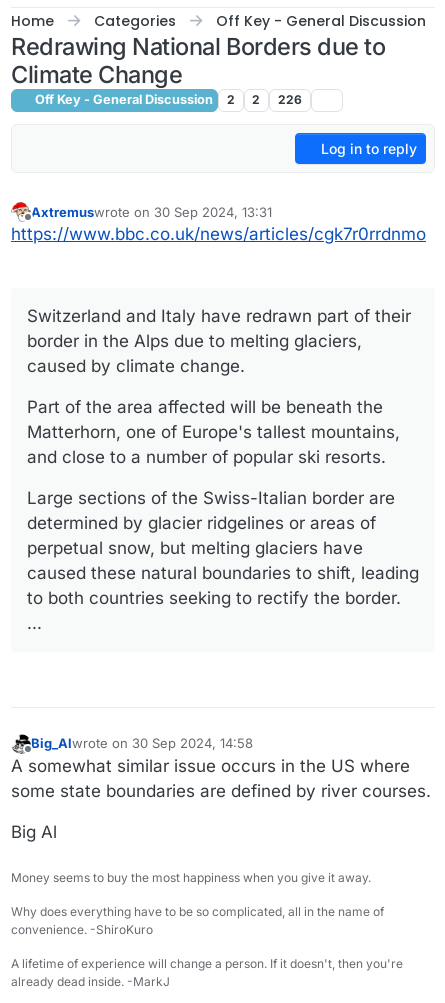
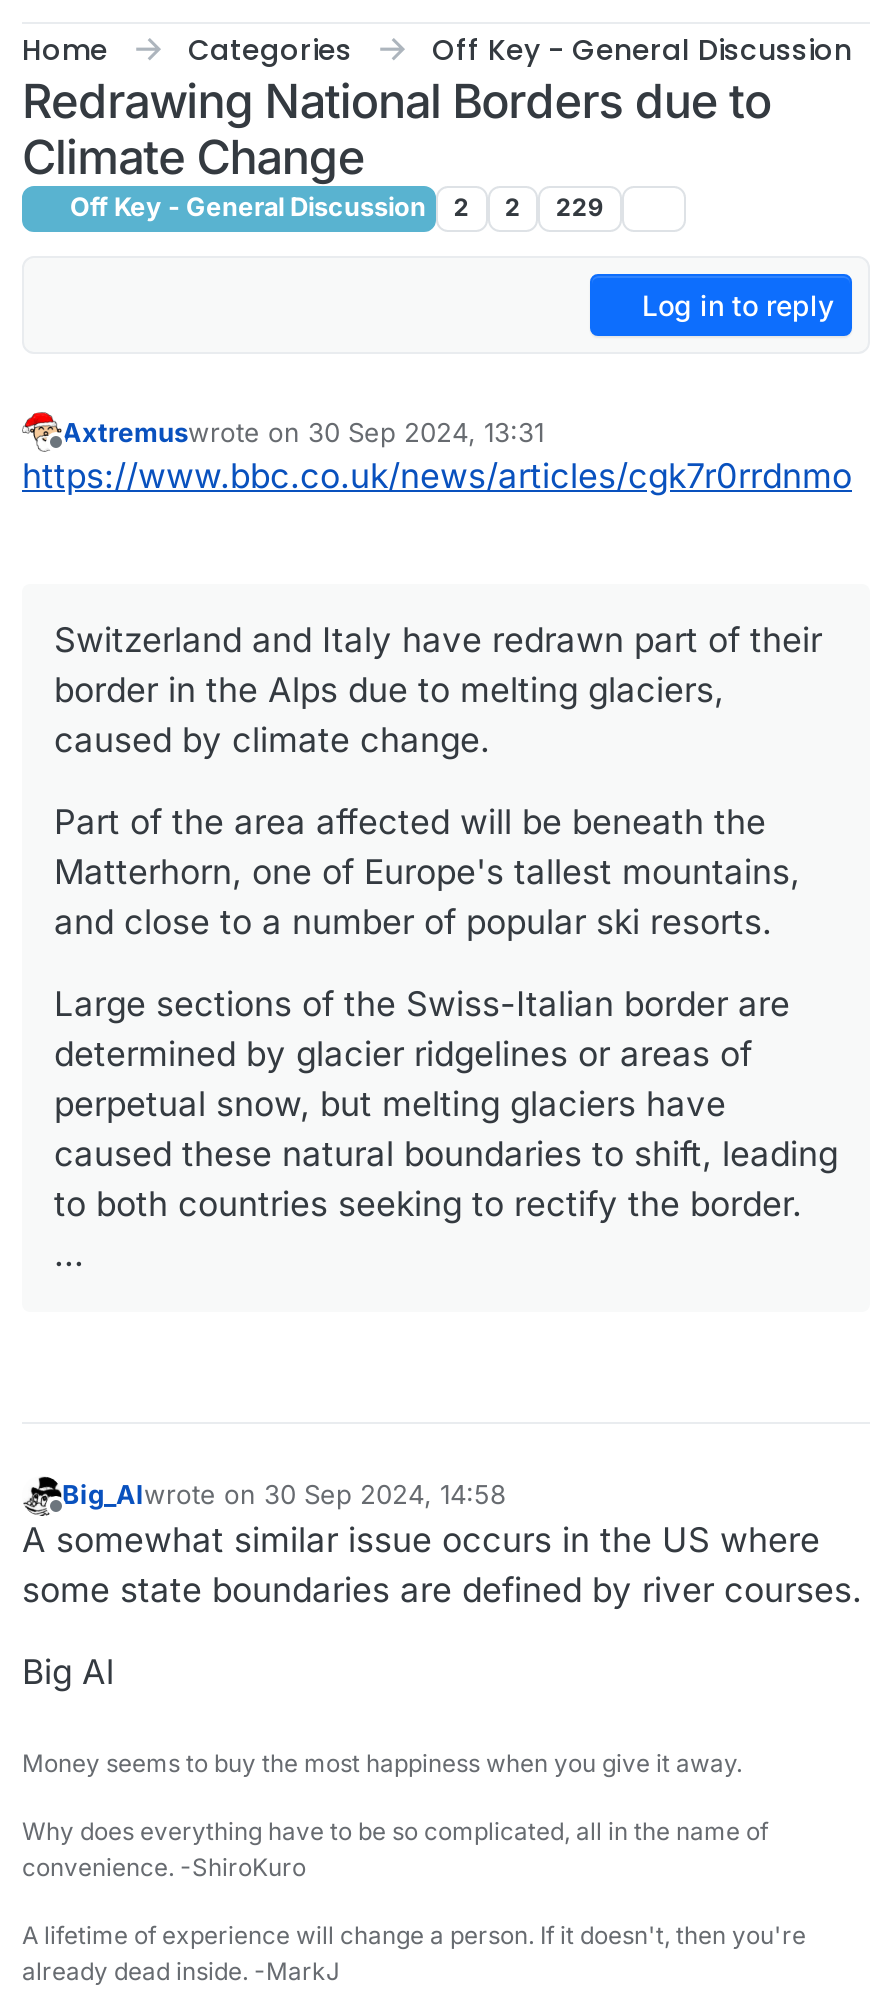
[32,92,302,107] Off Key - General Discussion 2 2 226 -> [64,193,604,223] Off Key - General Discussion 2 2 229

